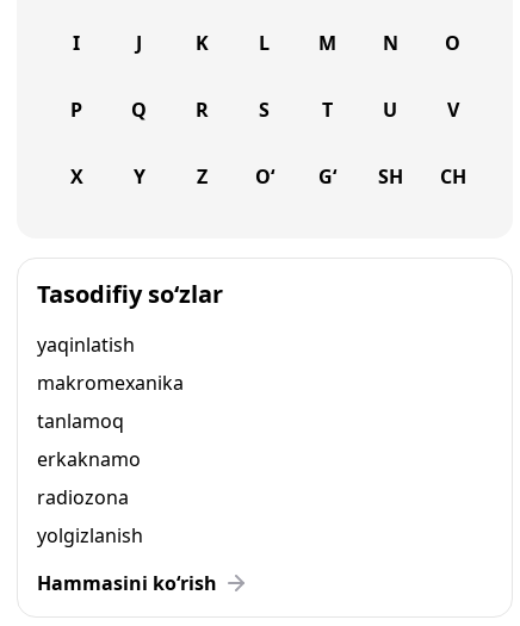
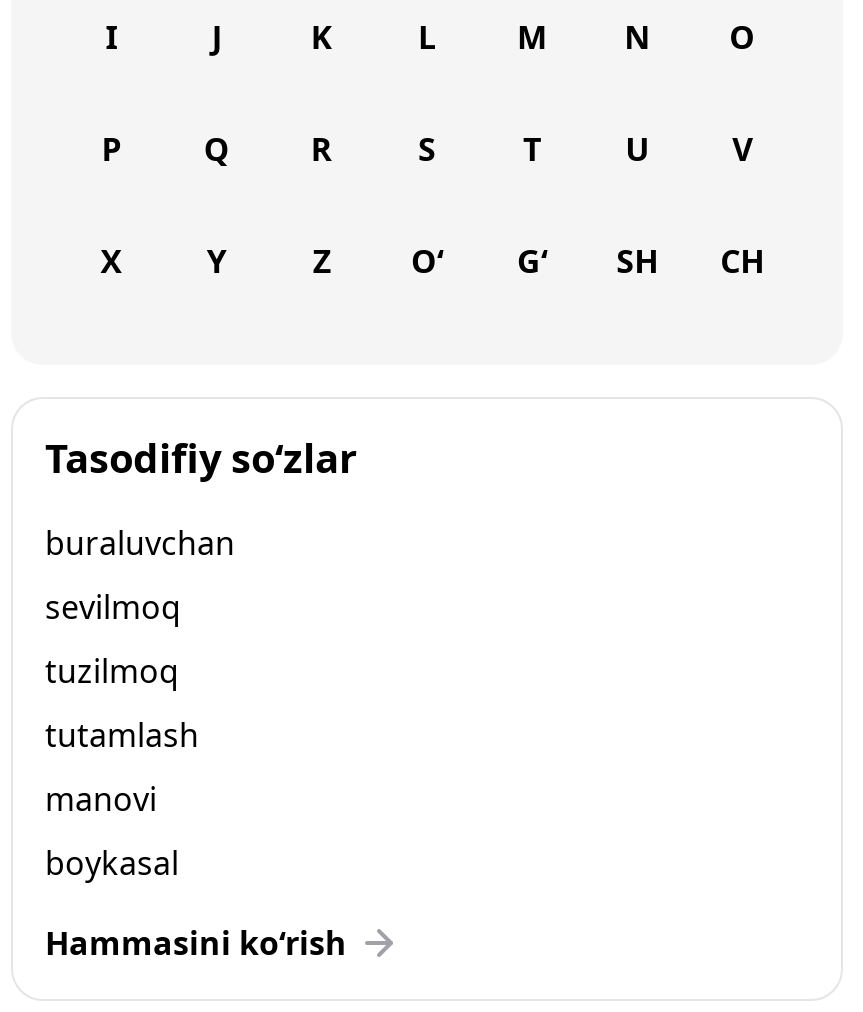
[37,331,135,358] yaqinlatish -> [45,521,235,565] buraluvchan
[37,370,184,396] makromexanika -> [45,585,181,629] sevilmoq
[37,408,124,434] tanlamoq -> [45,649,179,693] tuzilmoq
[37,446,141,472] erkaknamo -> [45,713,199,757] tutamlash
[37,484,129,510] radiozona -> [45,777,157,821] manovi
[37,522,143,548] yolgizlanish -> [45,841,179,885] boykasal

